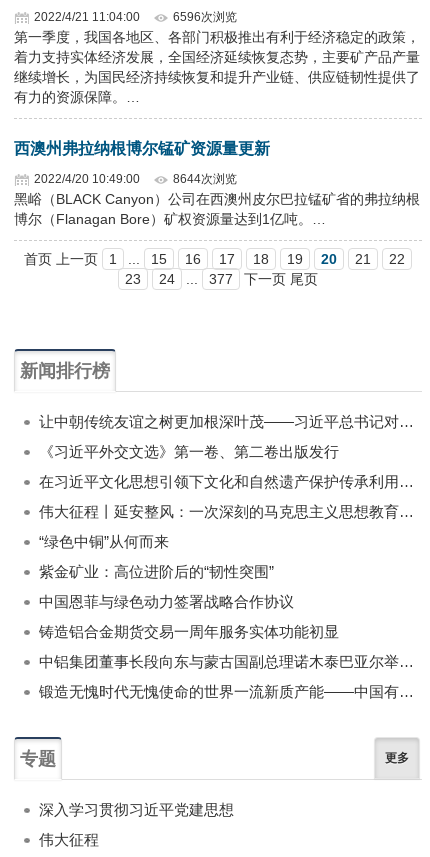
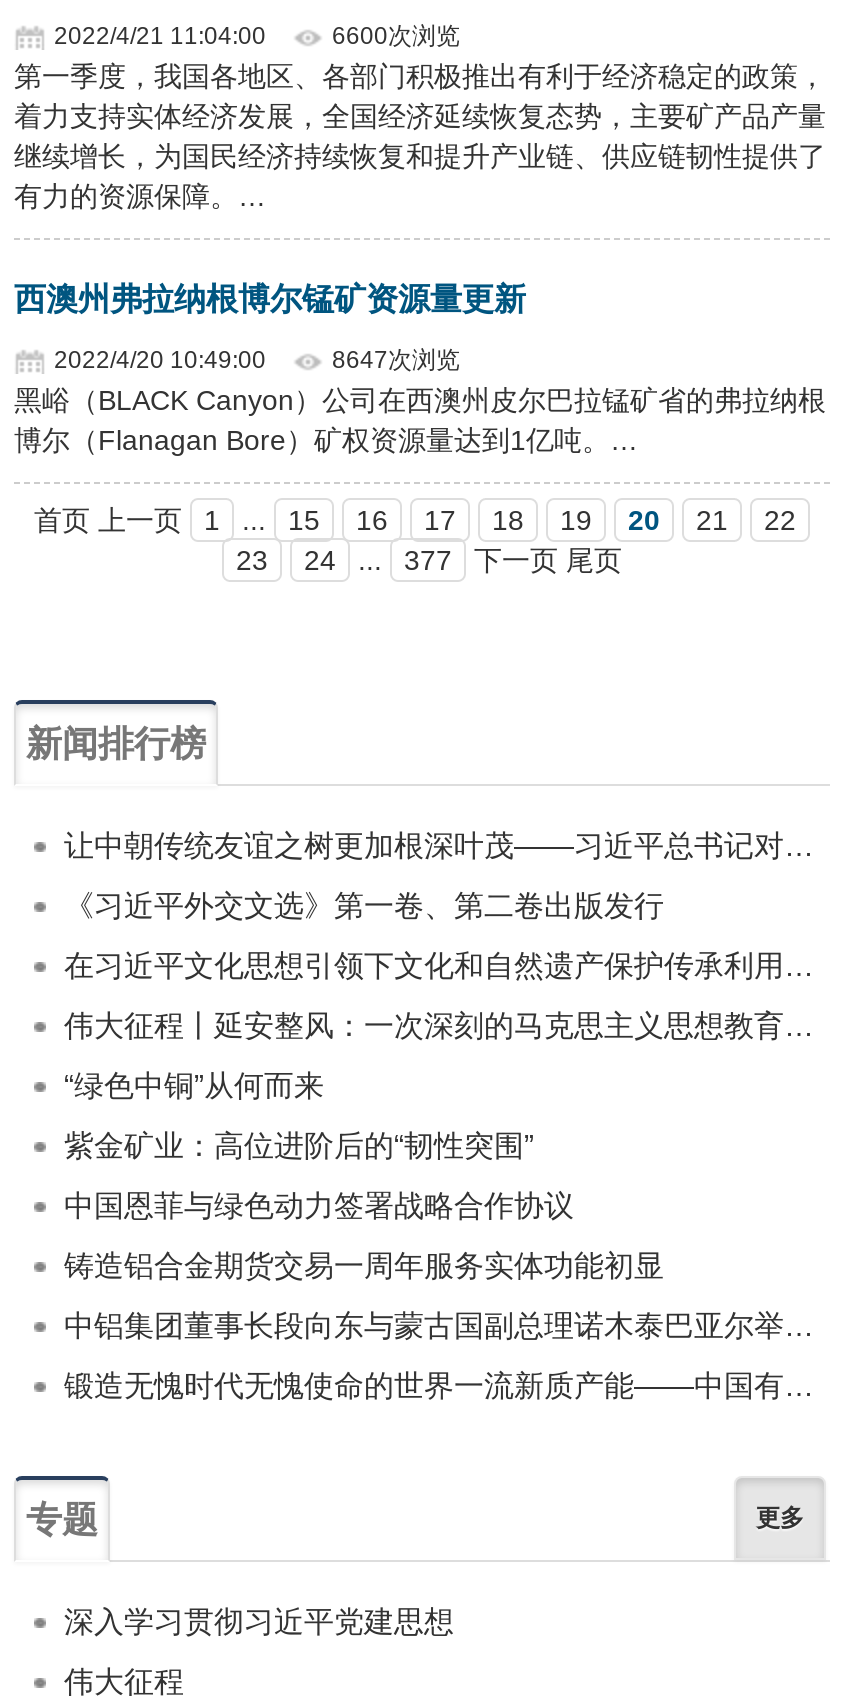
[173,10,237,24] 6596次浏览 -> [332,22,460,50] 6600次浏览
[173,172,237,186] 8644次浏览 -> [332,346,460,374] 8647次浏览

